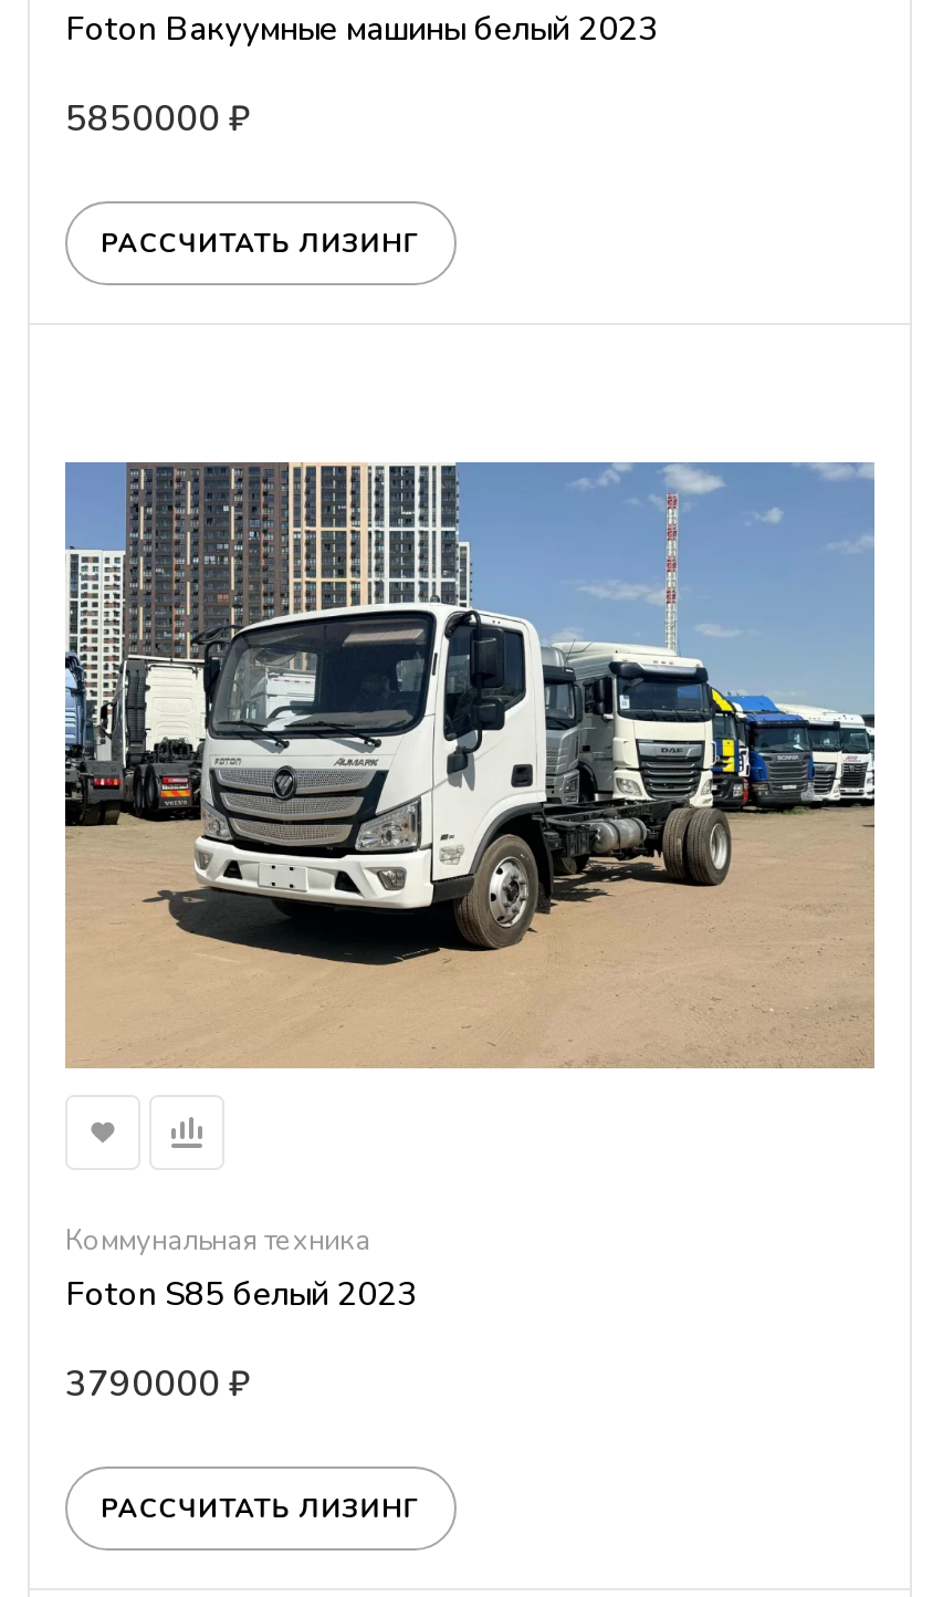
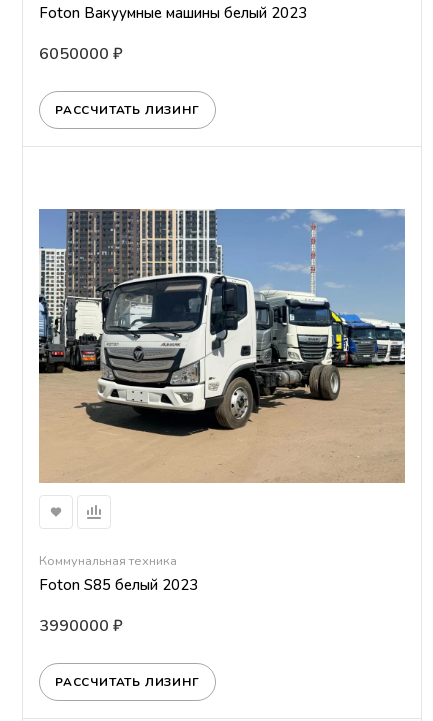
[65,95,251,144] 5850000 ₽ -> [39,43,123,65] 6050000 ₽
[65,1360,251,1409] 3790000 ₽ -> [39,615,123,637] 3990000 ₽

